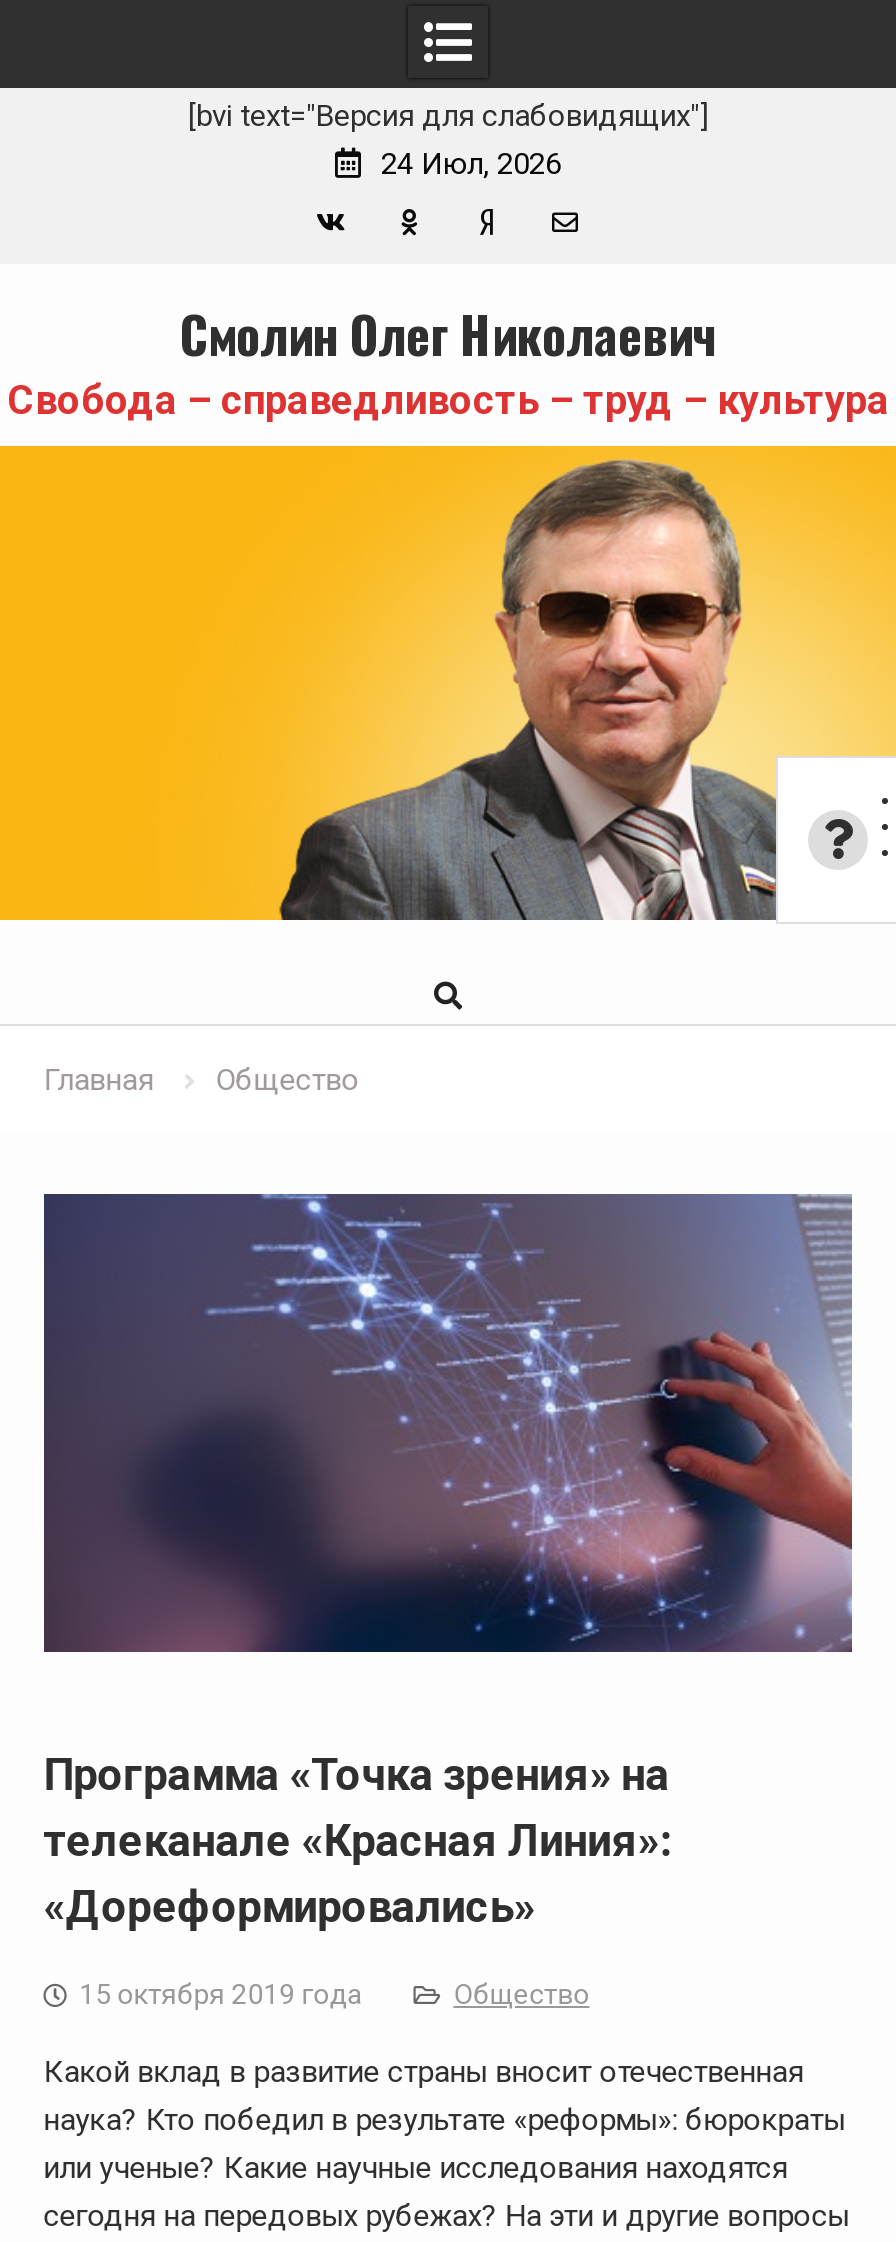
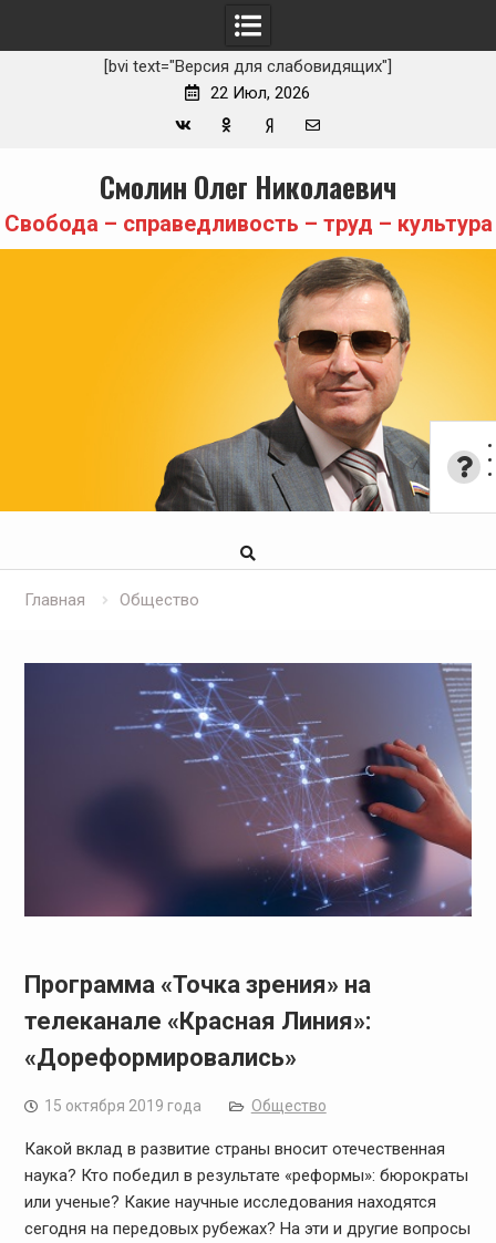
[381,146,561,182] 24 Июл, 2026 -> [211,83,311,103] 22 Июл, 2026

